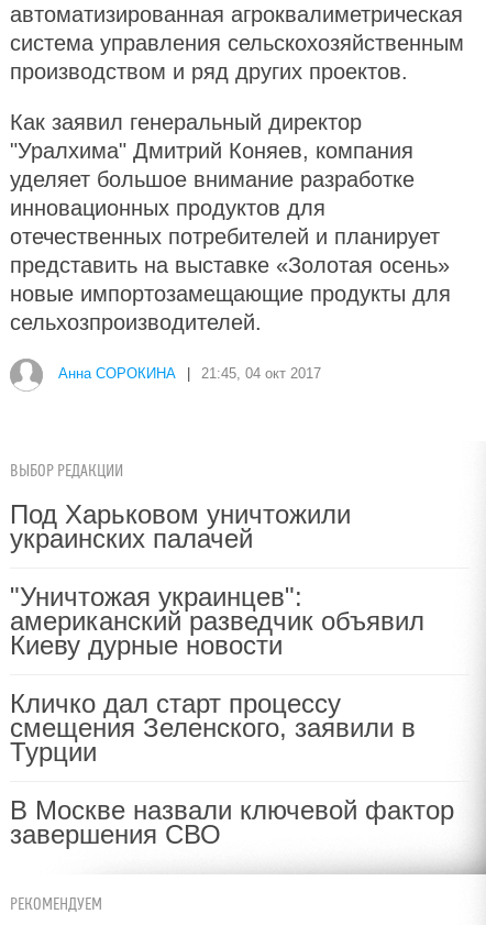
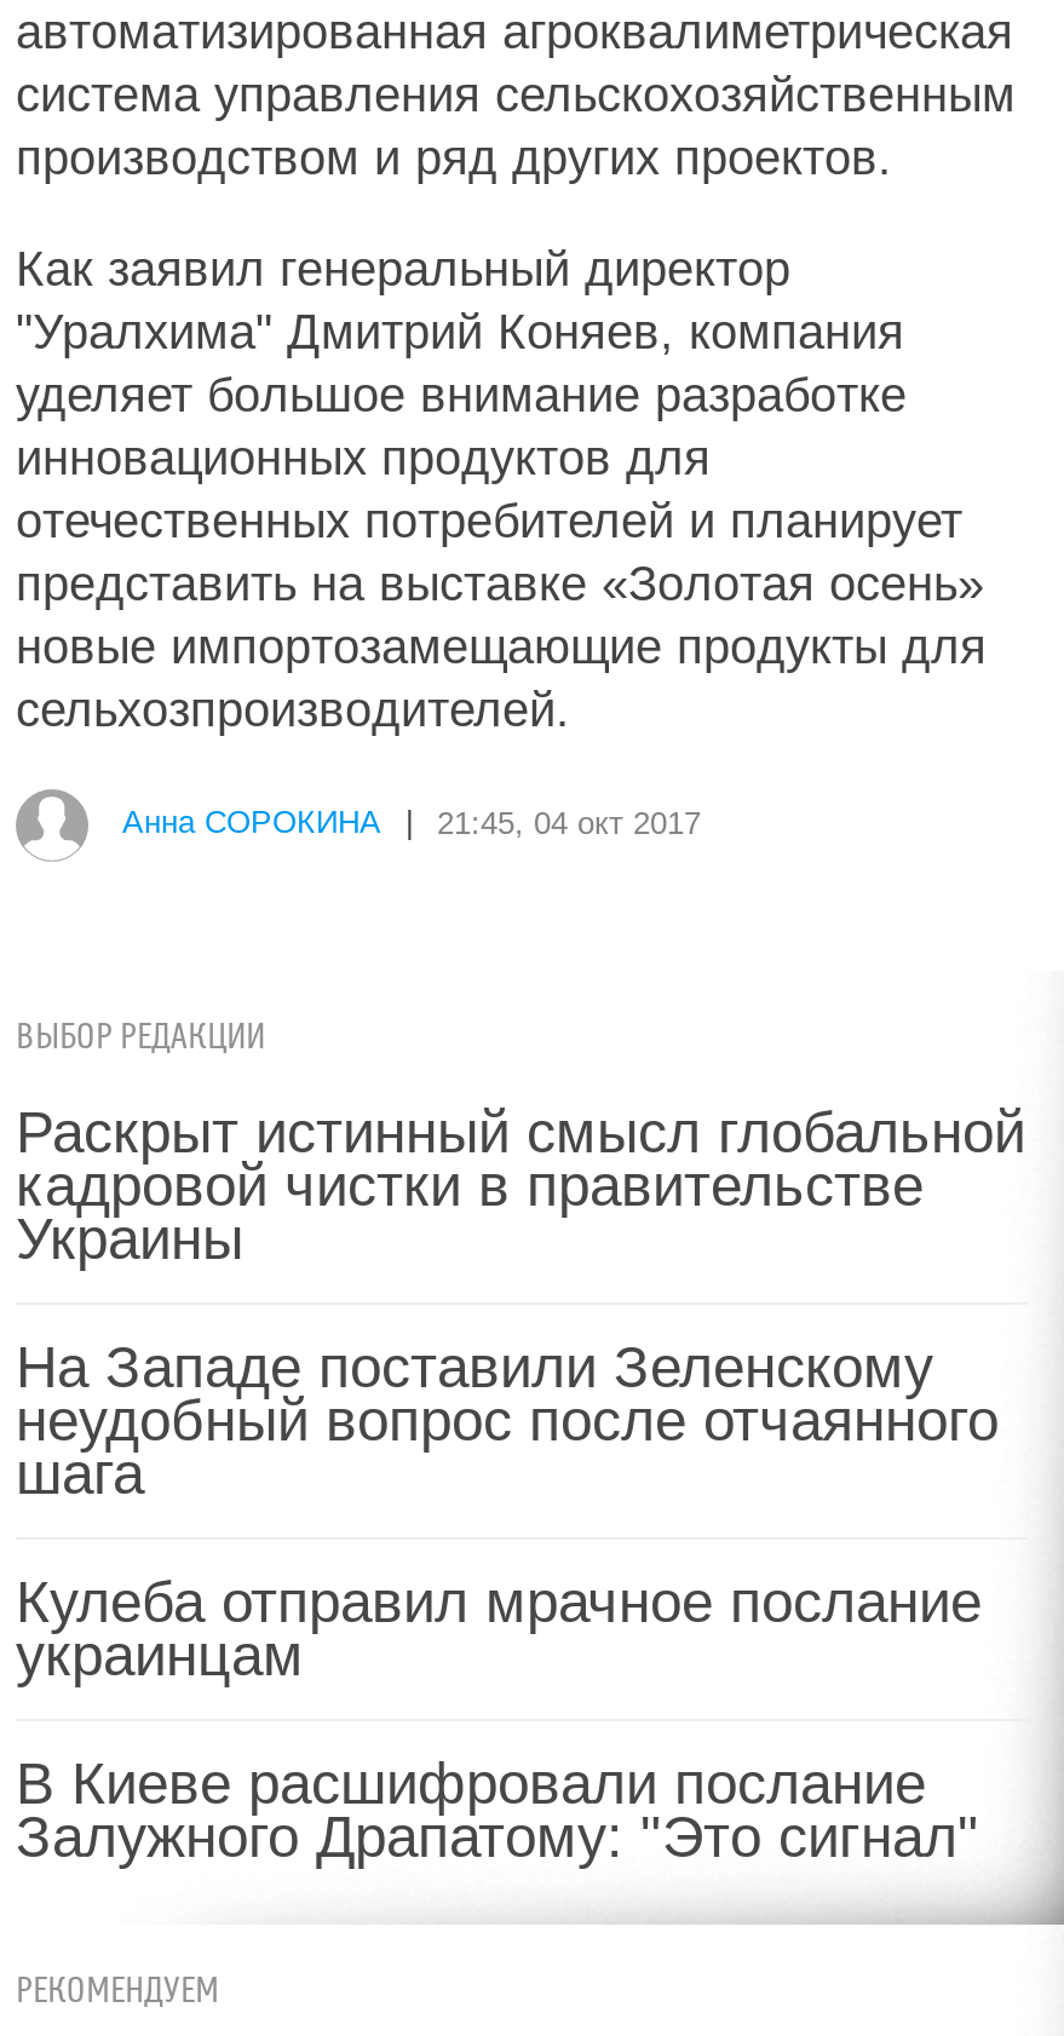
[10,499,351,553] Под Харьковом уничтожили | украинских палачей -> [16,1099,1025,1271] Раскрыт истинный смысл глобальной | кадровой чистки в правительстве | Украины
[10,582,424,660] "Уничтожая украинцев": | американский разведчик объявил | Киеву дурные новости -> [16,1334,999,1506] На Западе поставили Зеленскому | неудобный вопрос после отчаянного | шага
[10,689,416,767] Кличко дал старт процессу | смещения Зеленского, заявили в | Турции -> [16,1569,982,1687] Кулеба отправил мрачное послание | украинцам
[10,795,454,849] В Москве назвали ключевой фактор | завершения СВО -> [16,1750,979,1869] В Киеве расшифровали послание | Залужного Драпатому: "Это сигнал"

